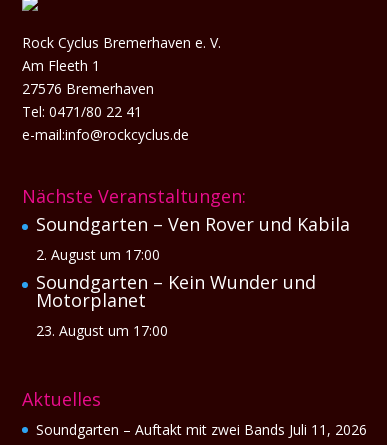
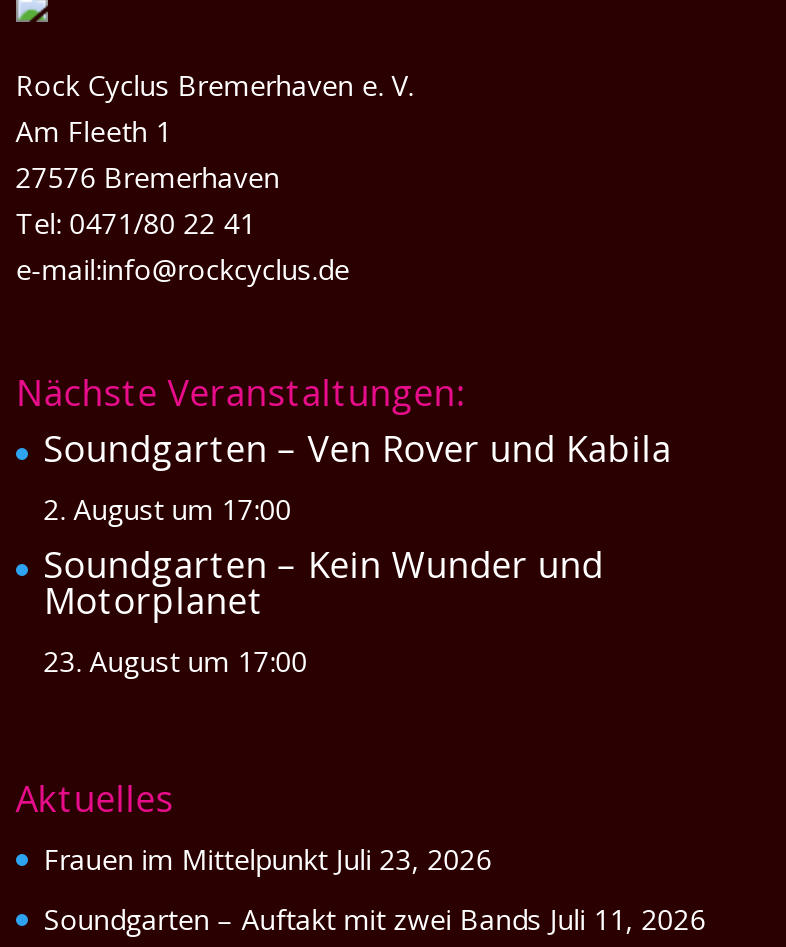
none -> [44,841,492,879] Frauen im Mittelpunkt Juli 23, 2026

